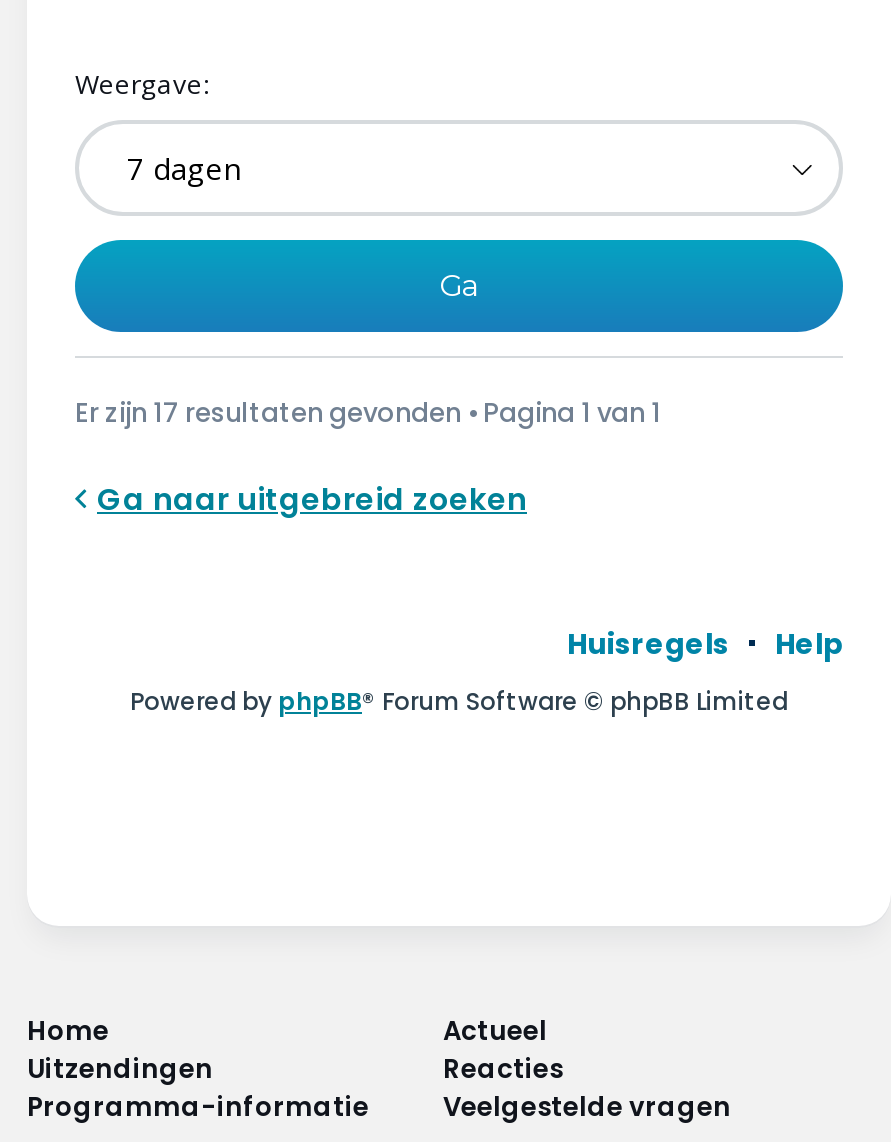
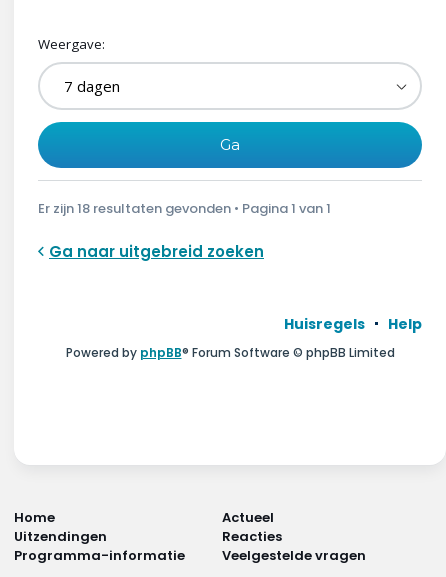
[75,394,661,432] Er zijn 17 resultaten gevonden • Pagina 1 van 1 -> [38,199,331,218] Er zijn 18 resultaten gevonden • Pagina 1 van 1

